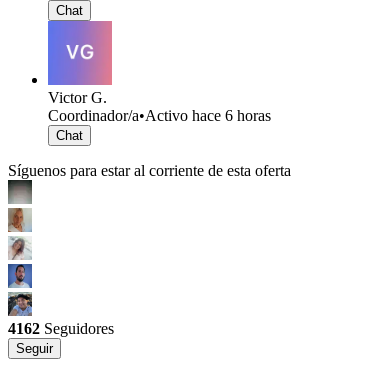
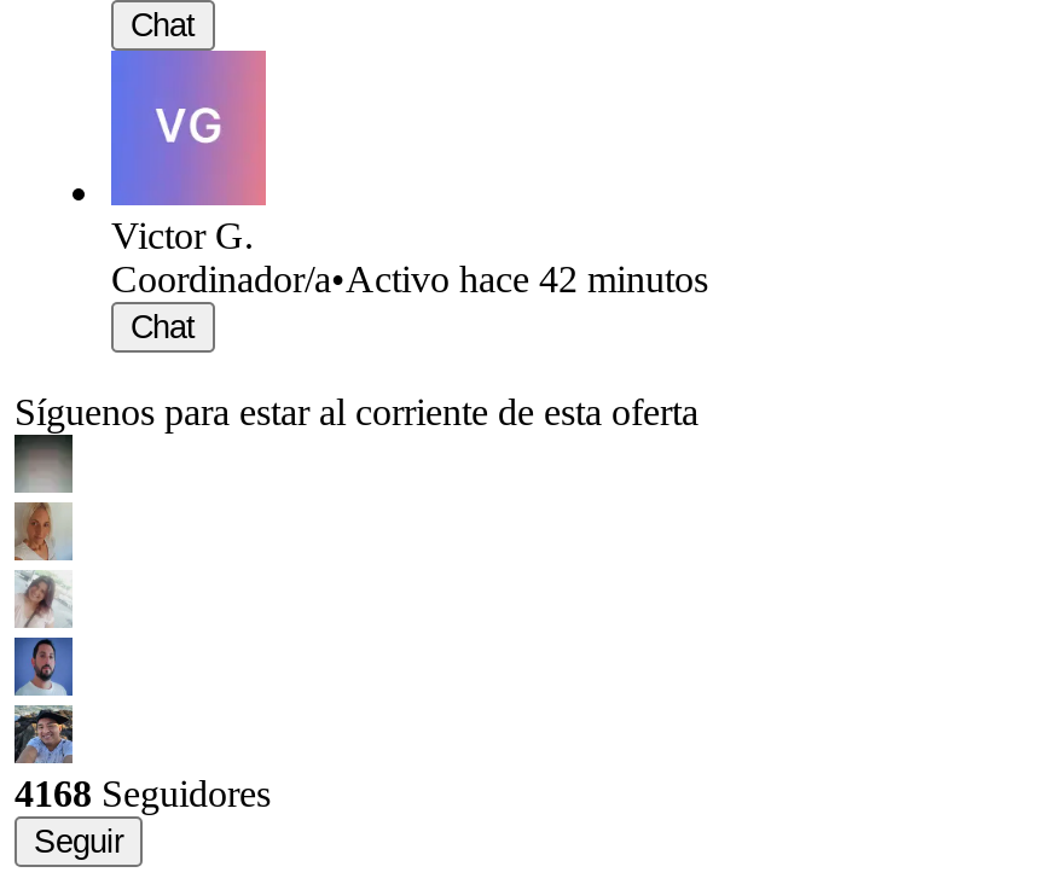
[48,107,271,124] Coordinador/a•Activo hace 6 horas -> [111,258,708,299] Coordinador/a•Activo hace 42 minutos
[8,320,114,337] 4162 Seguidores -> [15,773,271,814] 4168 Seguidores

